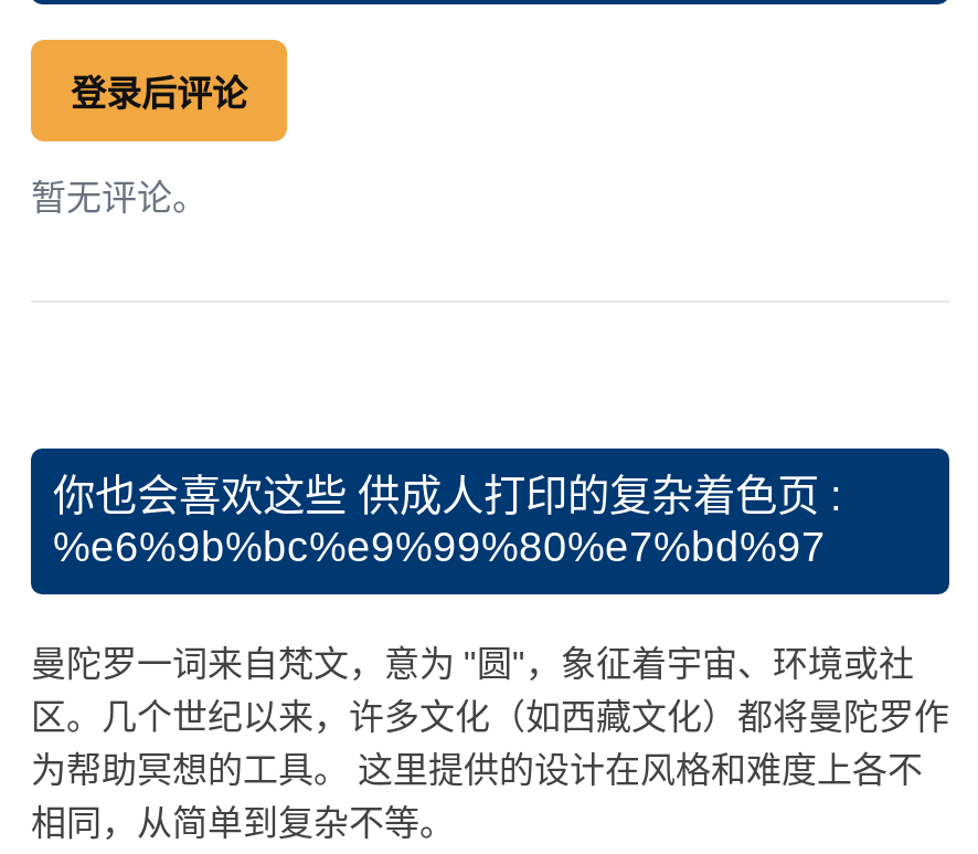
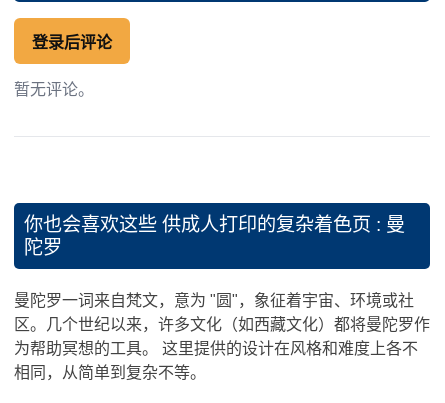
[53,472,841,569] 你也会喜欢这些供成人打印的复杂着色页 : | %e6%9b%bc%e9%99%80%e7%bd%97 -> [24,214,405,258] 你也会喜欢这些供成人打印的复杂着色页 : 曼 | 陀罗

